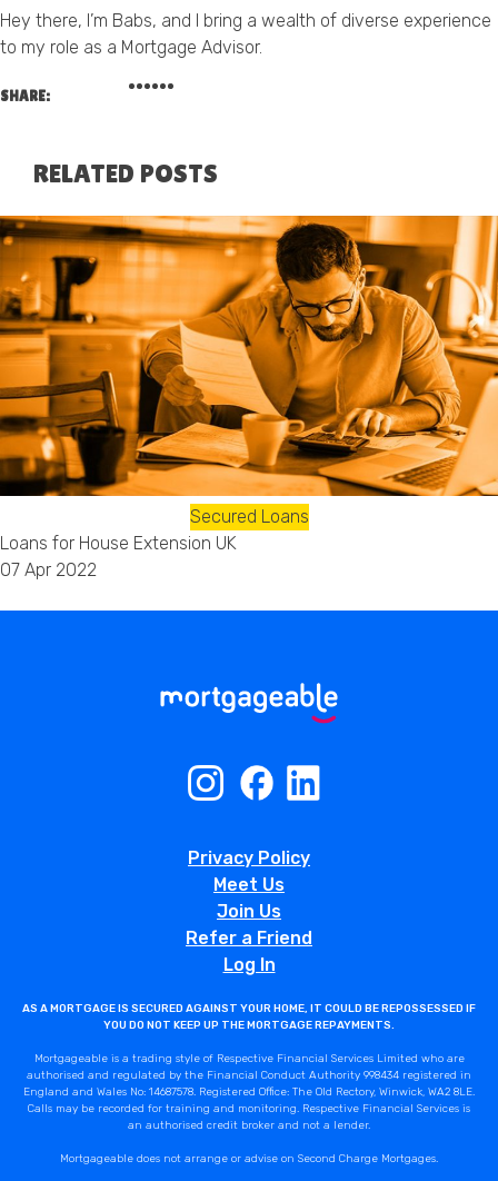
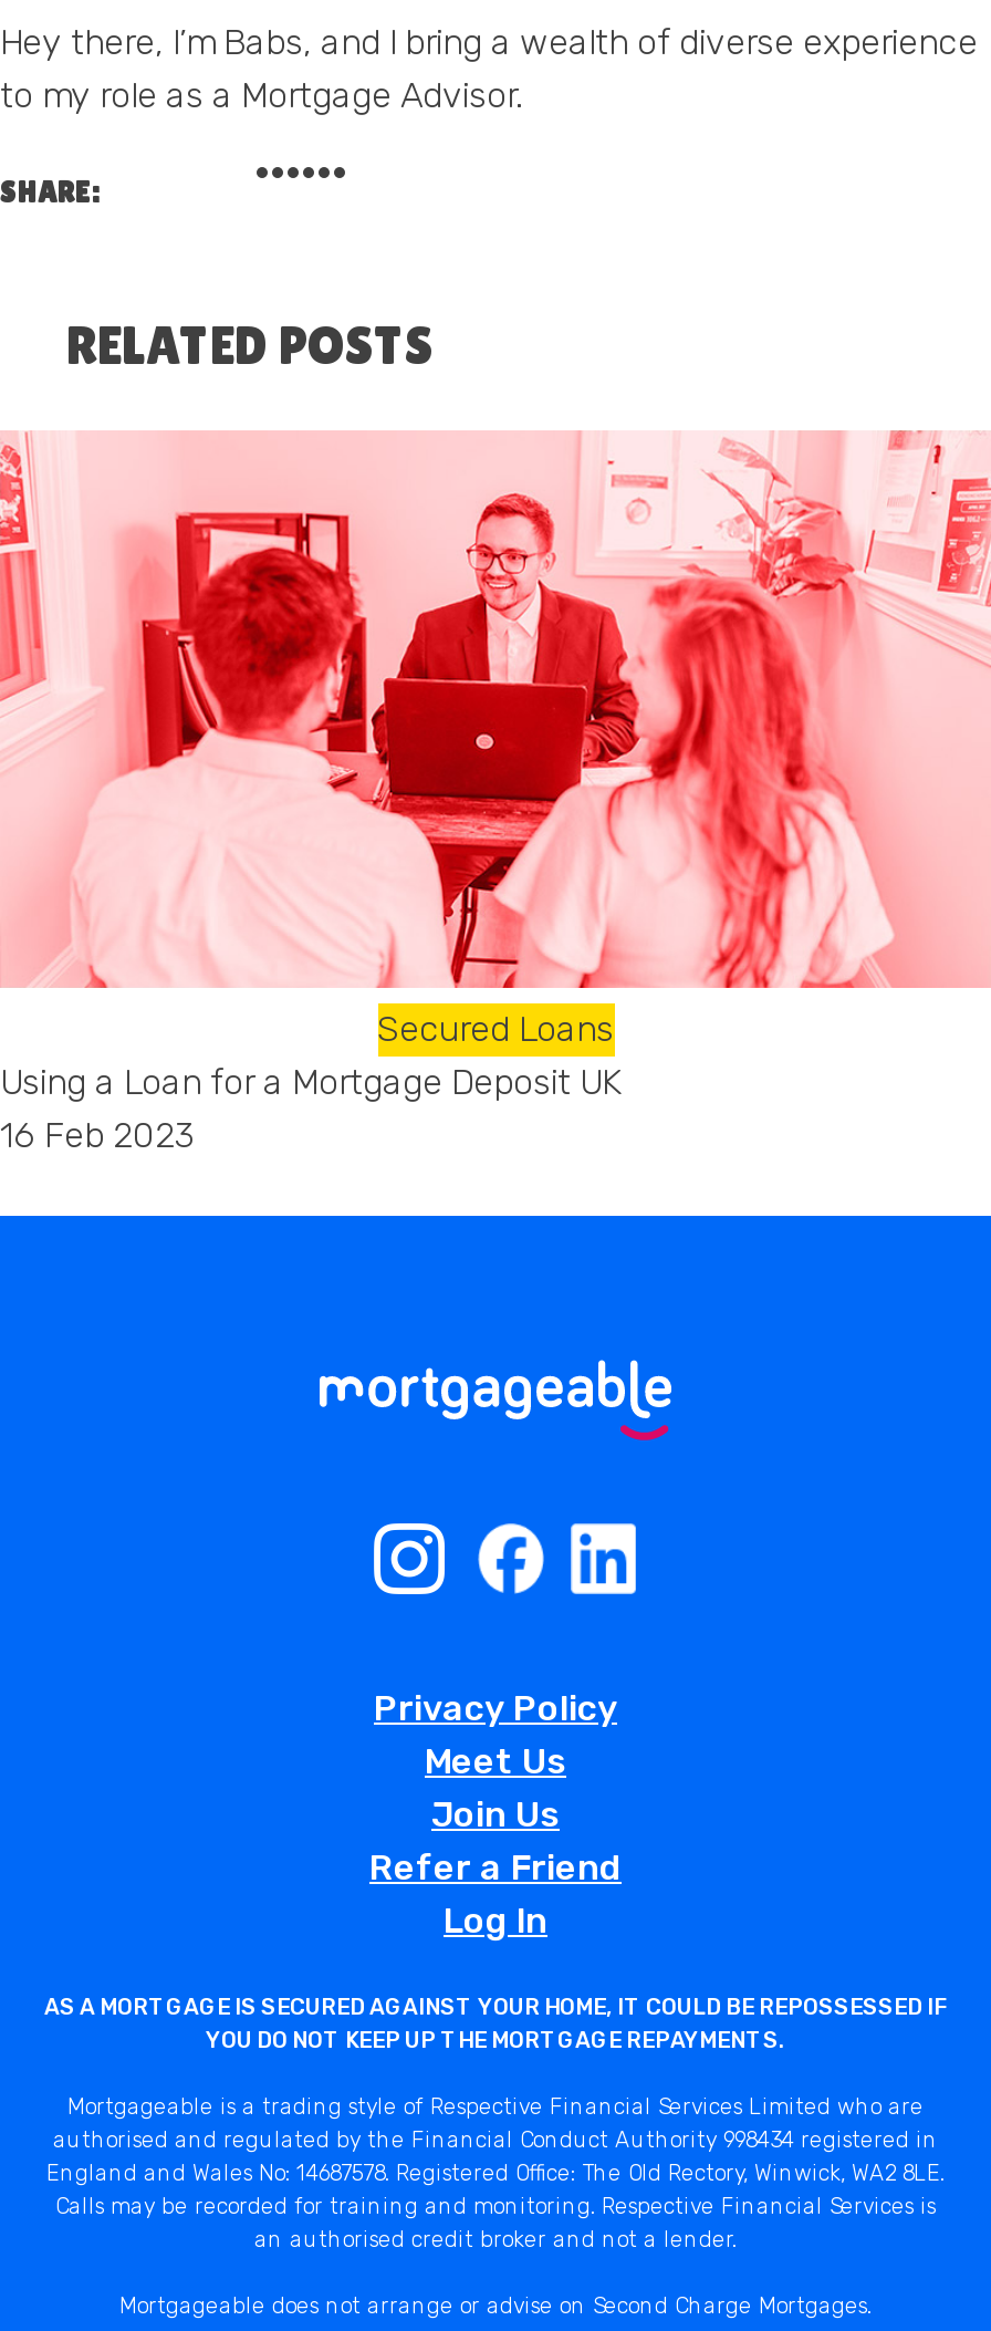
[0,215,495,581] [image] | Loans for House Extension UK | 07 Apr 2022 -> [0,430,984,1156] [image] | Using a Loan for a Mortgage Deposit UK | 16 Feb 2023

